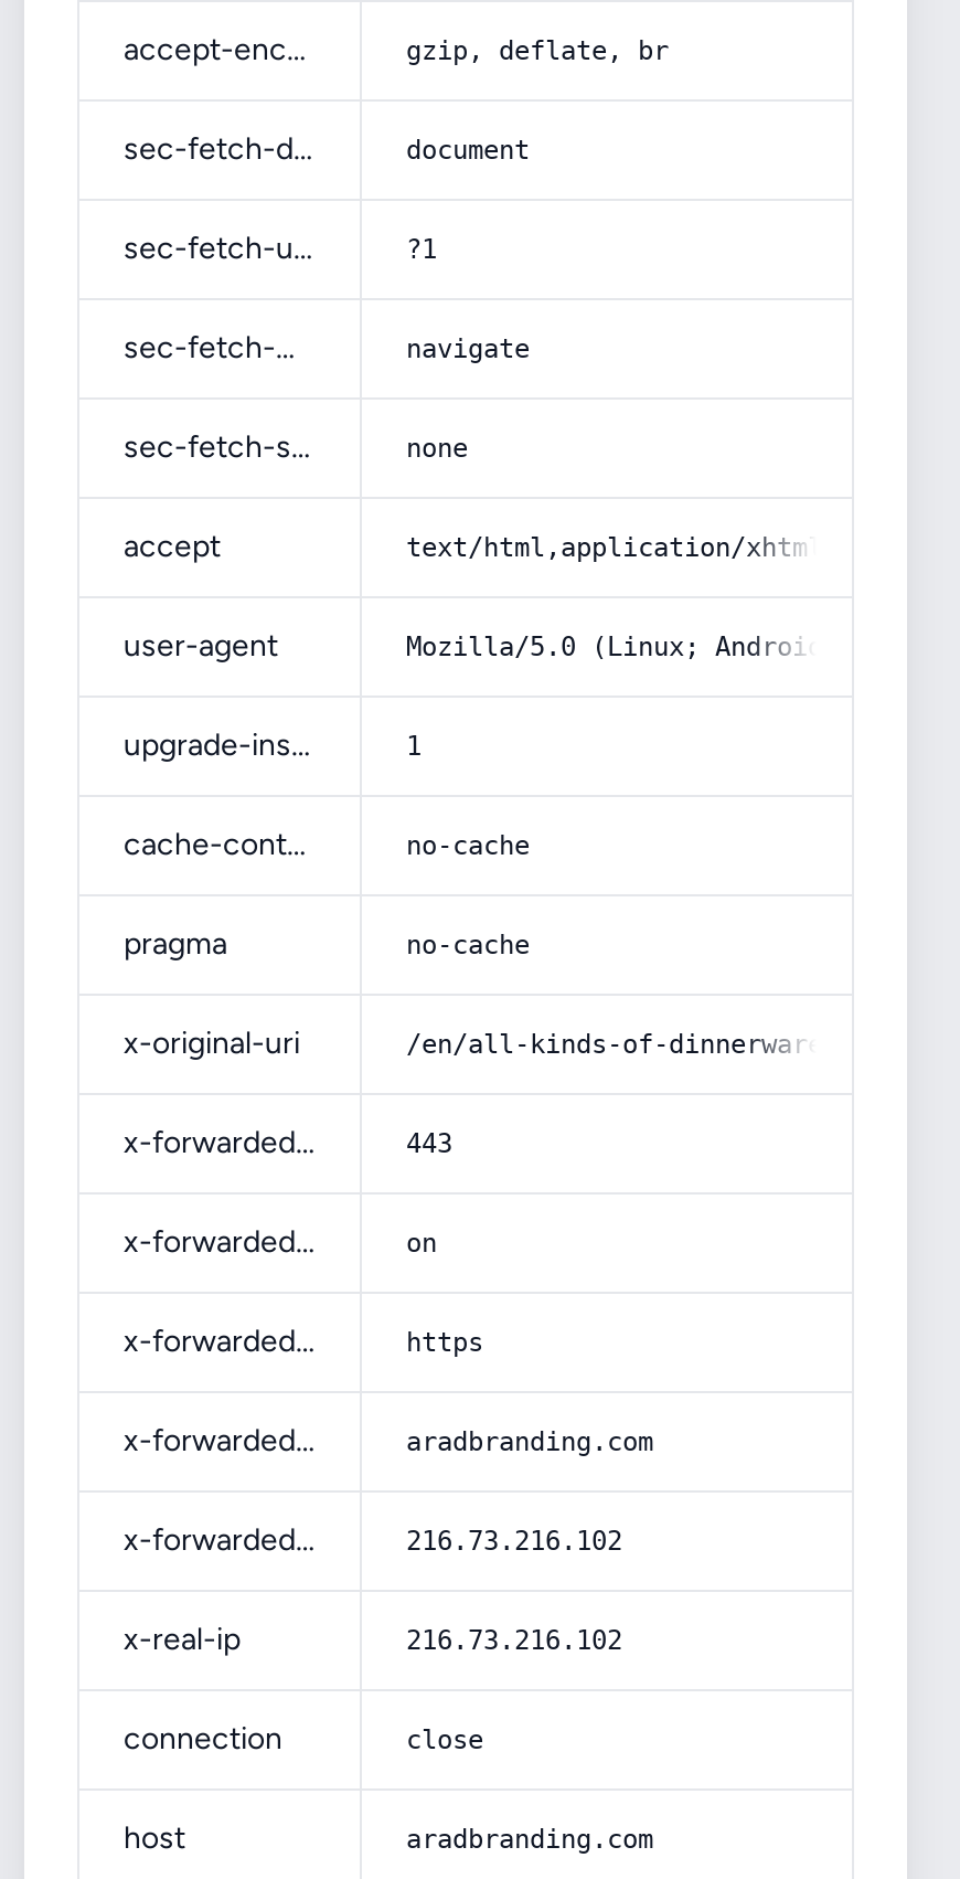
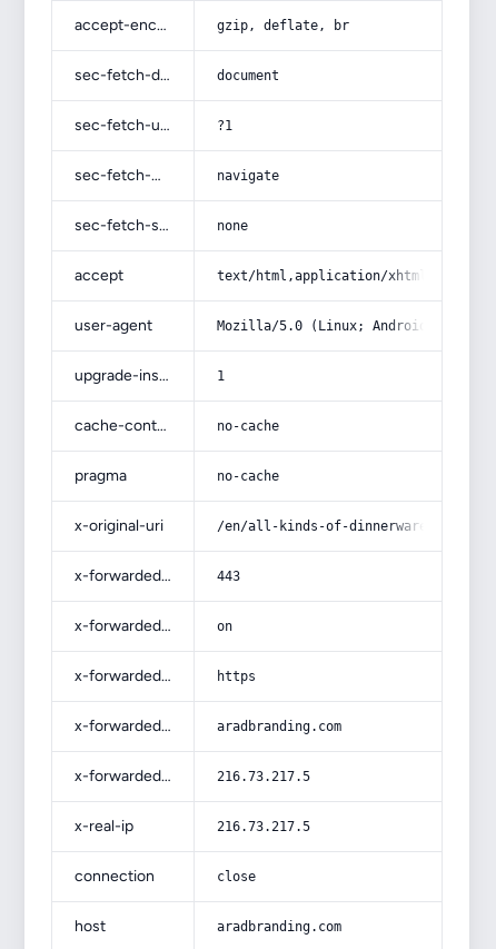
[406,1526,622,1557] 216.73.216.102 -> [217,769,310,784] 216.73.217.5
[406,1625,622,1656] 216.73.216.102 -> [217,819,310,834] 216.73.217.5

